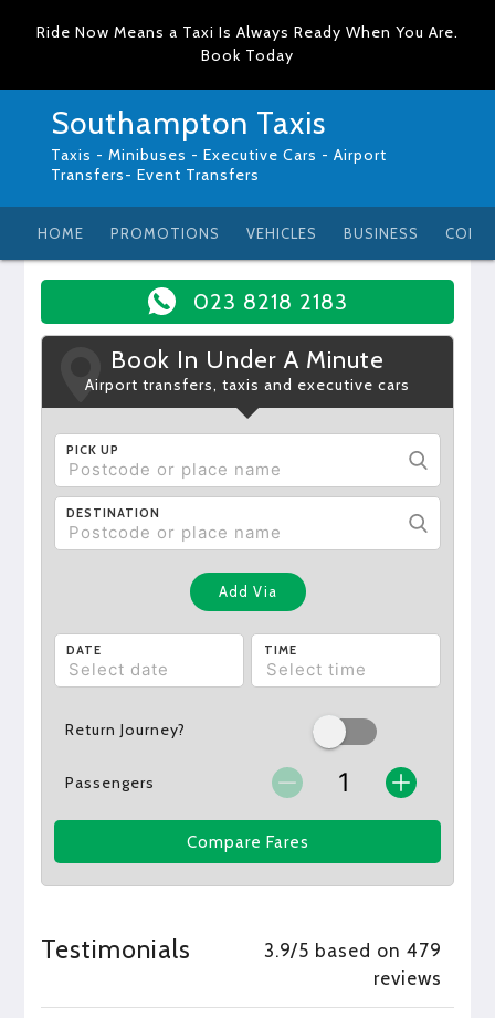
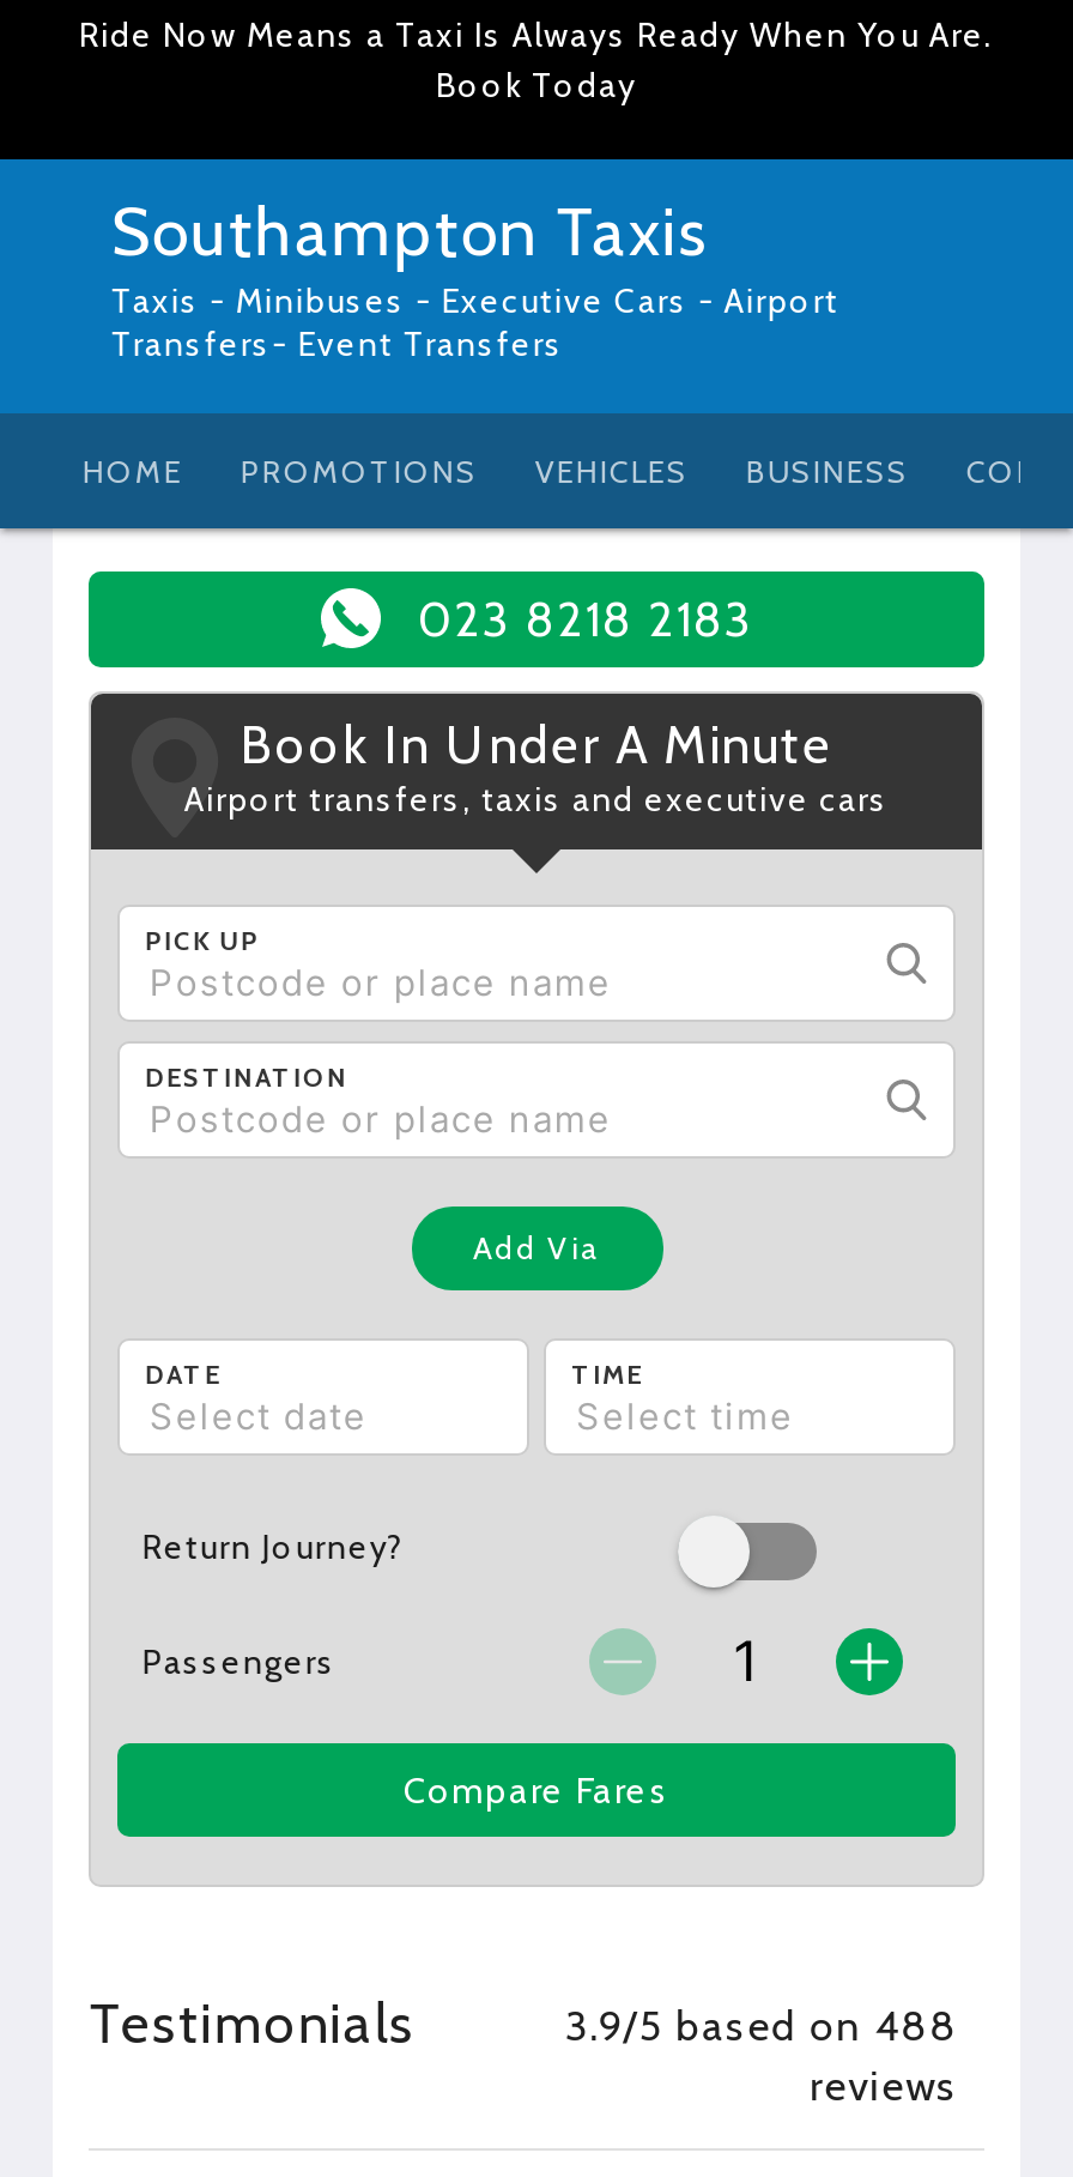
[264,939,442,962] 3.9/5 based on 479 -> [565,2000,958,2050] 3.9/5 based on 488

